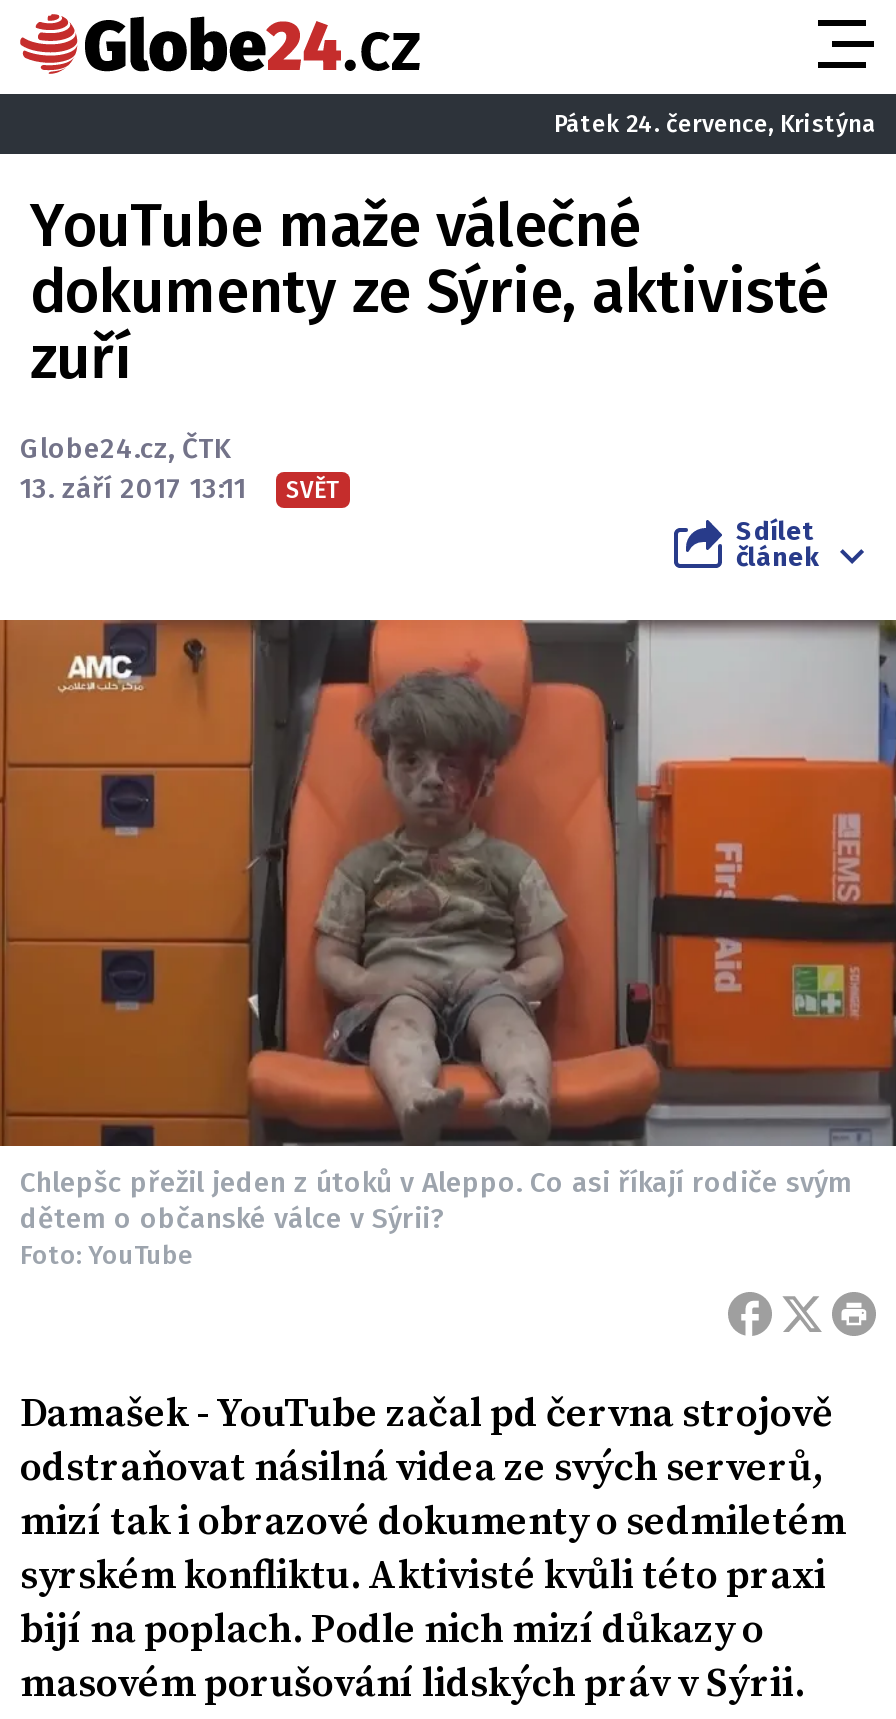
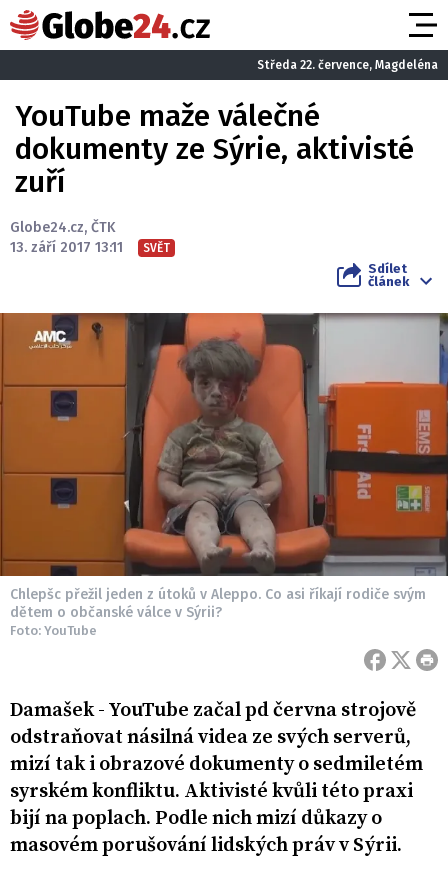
[554,109,876,137] Pátek 24. července, Kristýna -> [257,57,438,71] Středa 22. července, Magdeléna

